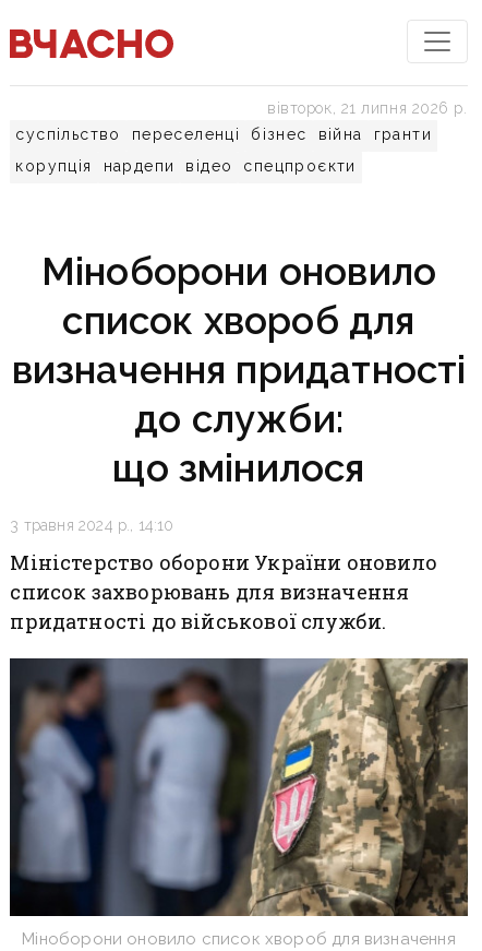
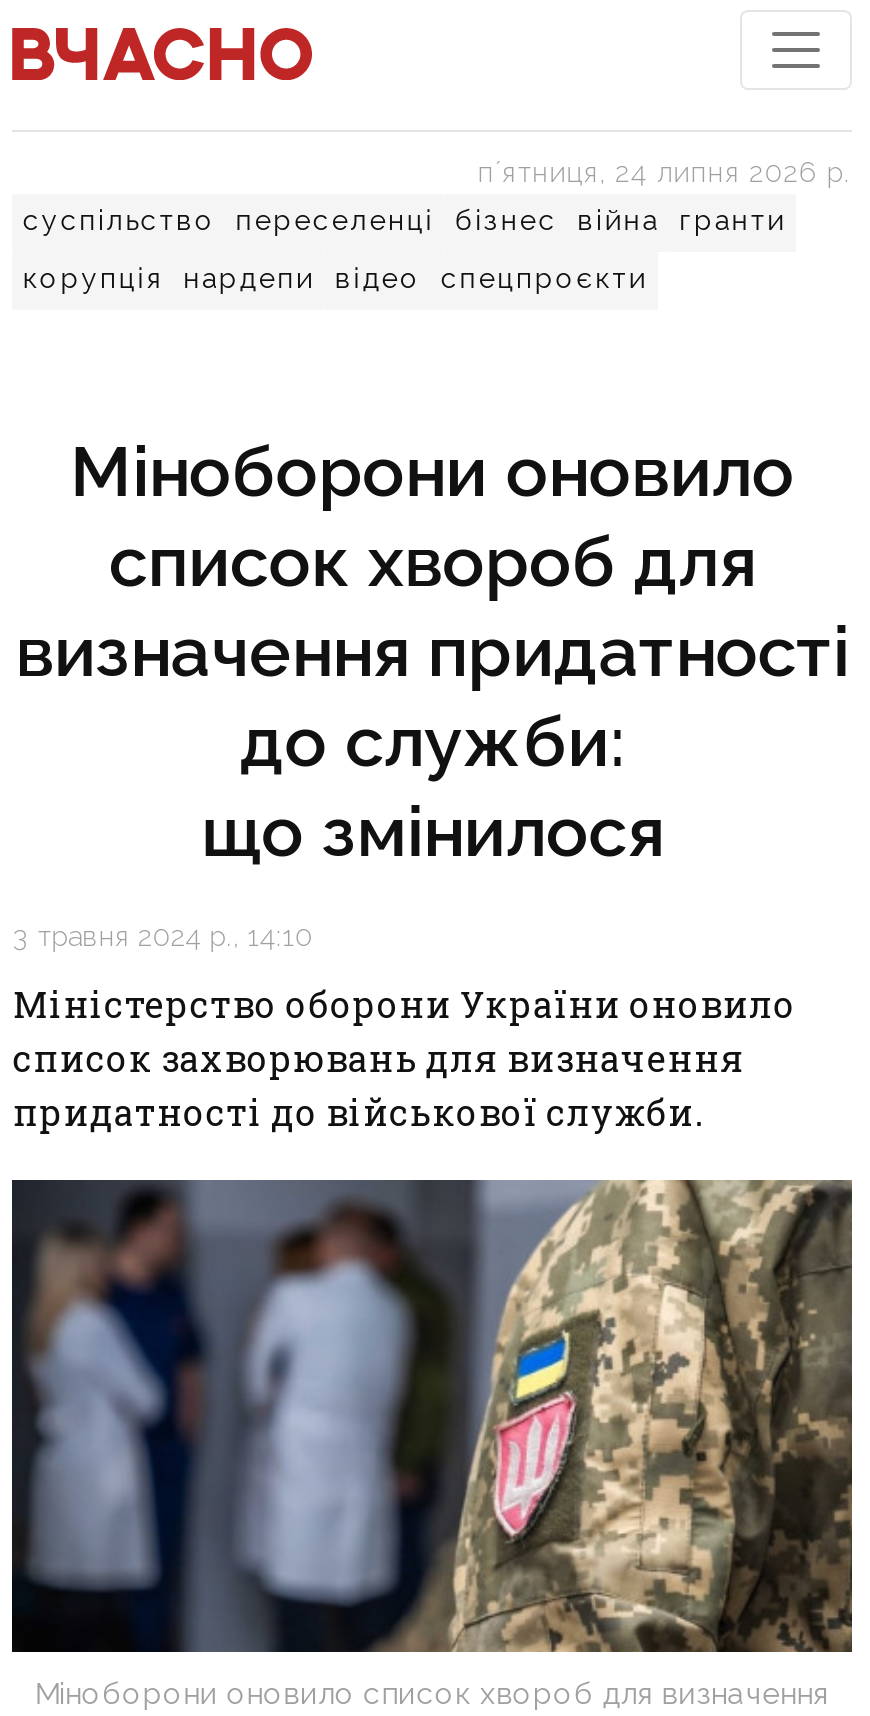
[267,99,467,117] вівторок, 21 липня 2026 р. -> [478,156,851,188] пʼятниця, 24 липня 2026 р.

